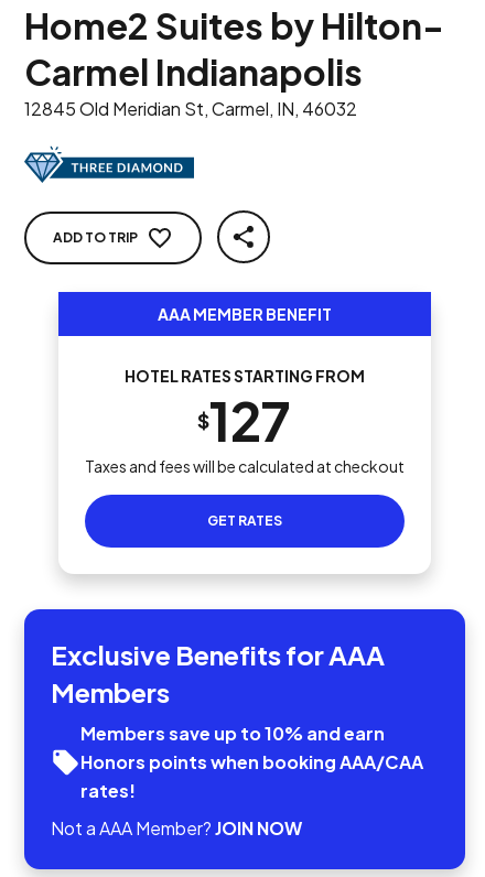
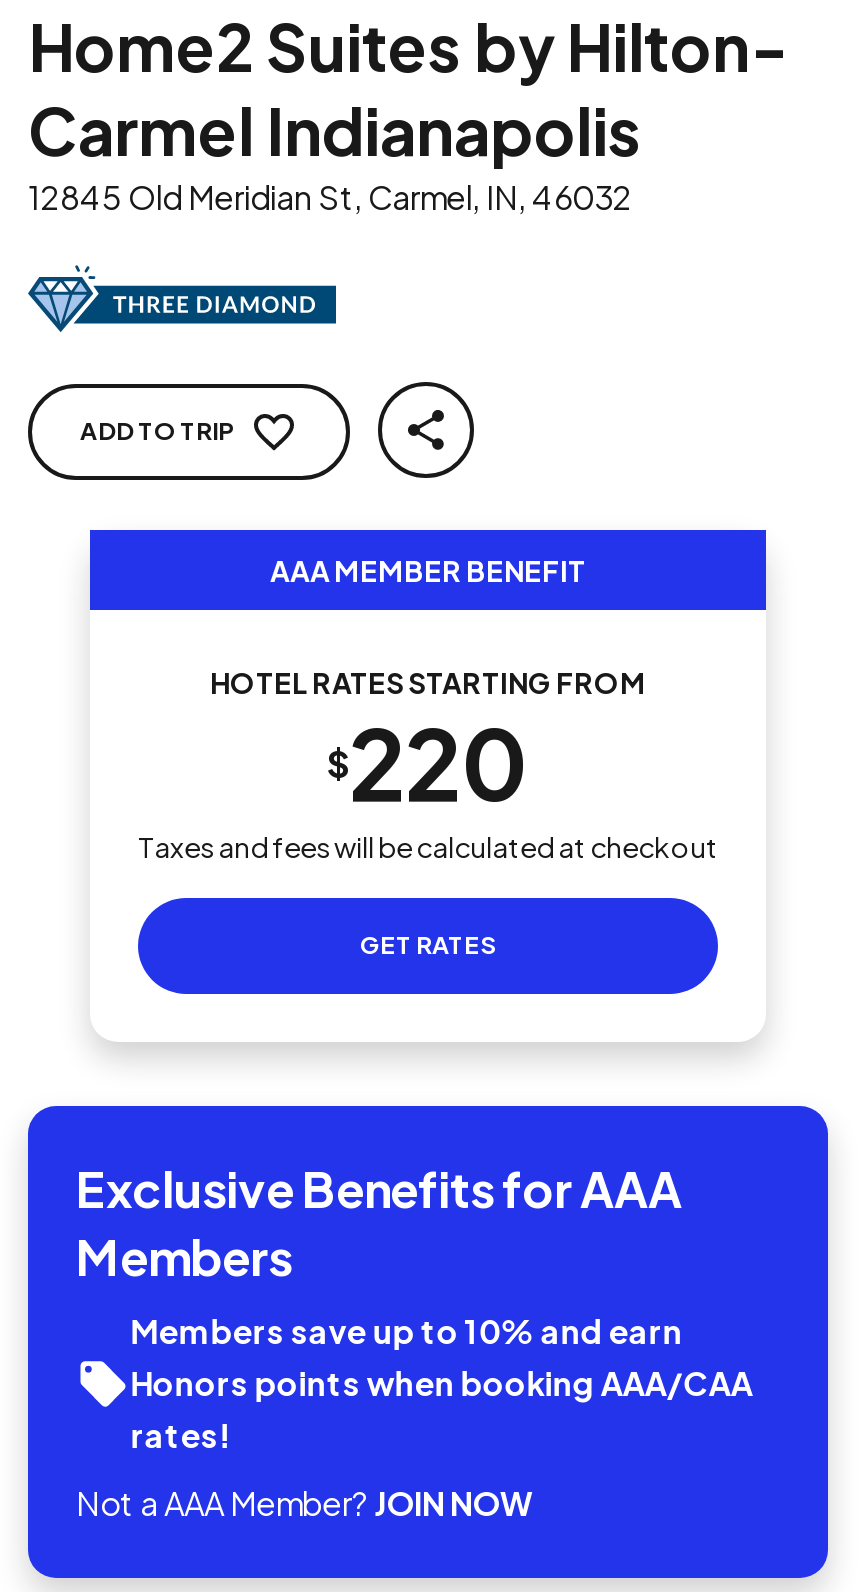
[198,387,292,454] $127 -> [327,702,529,824] $220

